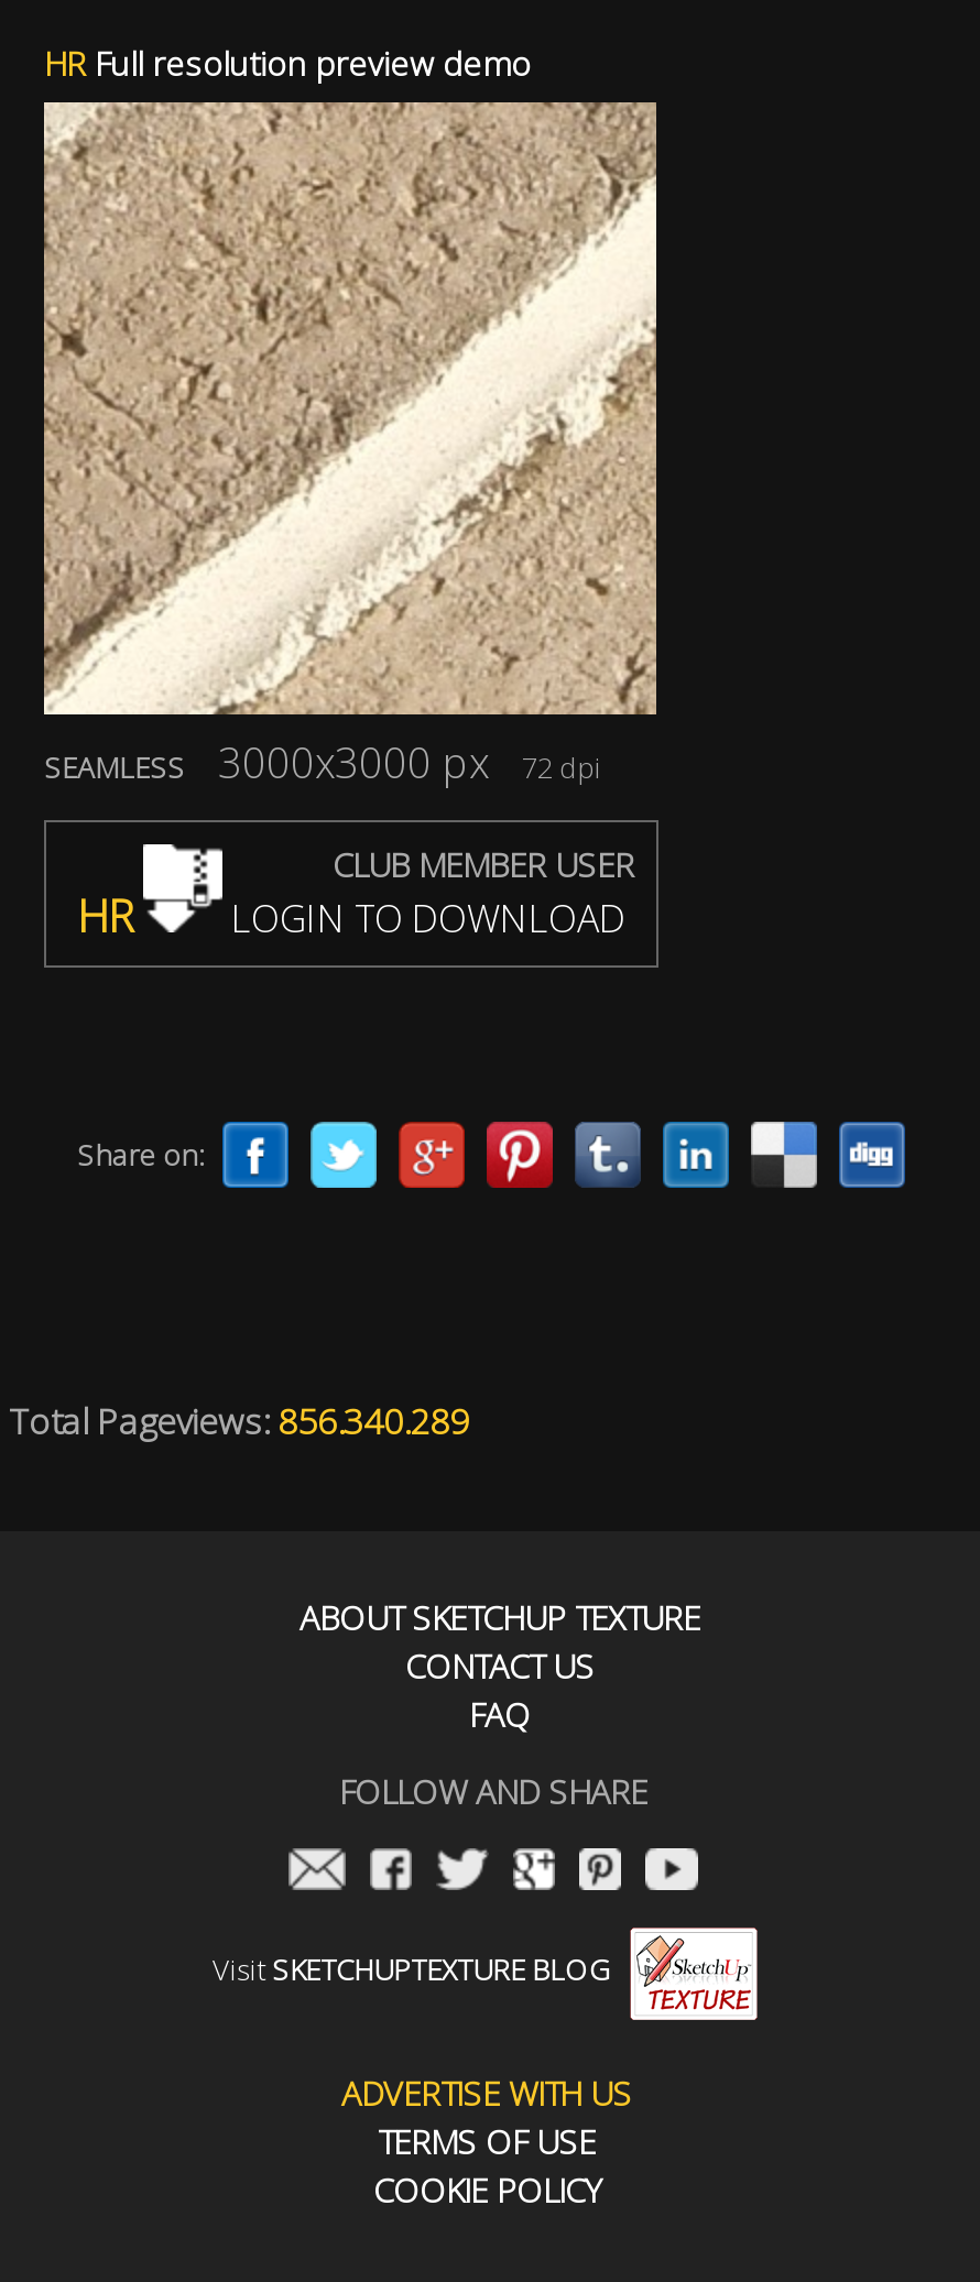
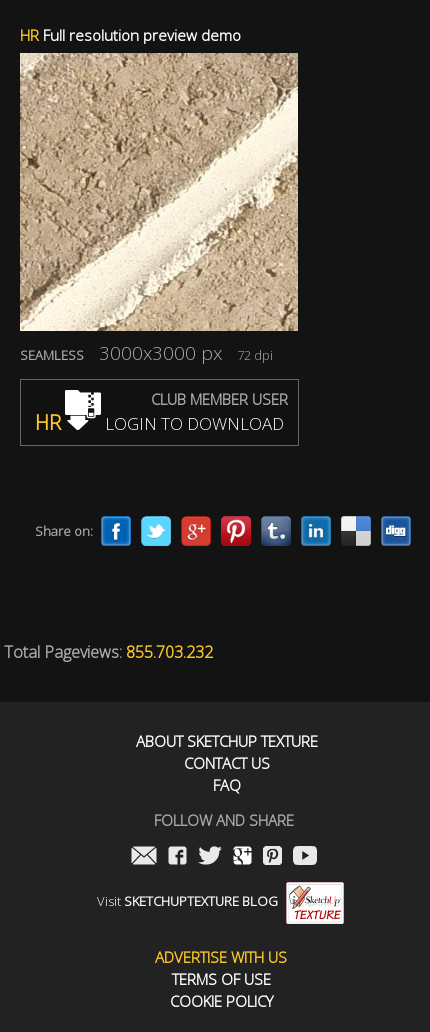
[0,1397,469,1445] Total Pageviews: 856.340.289 -> [0,641,213,663] Total Pageviews: 855.703.232

